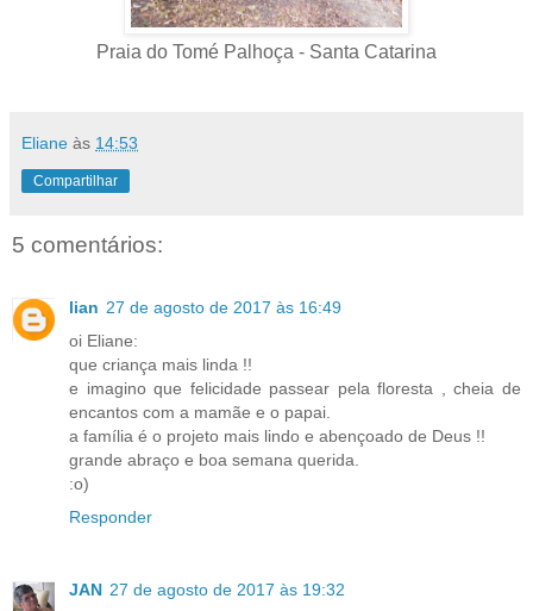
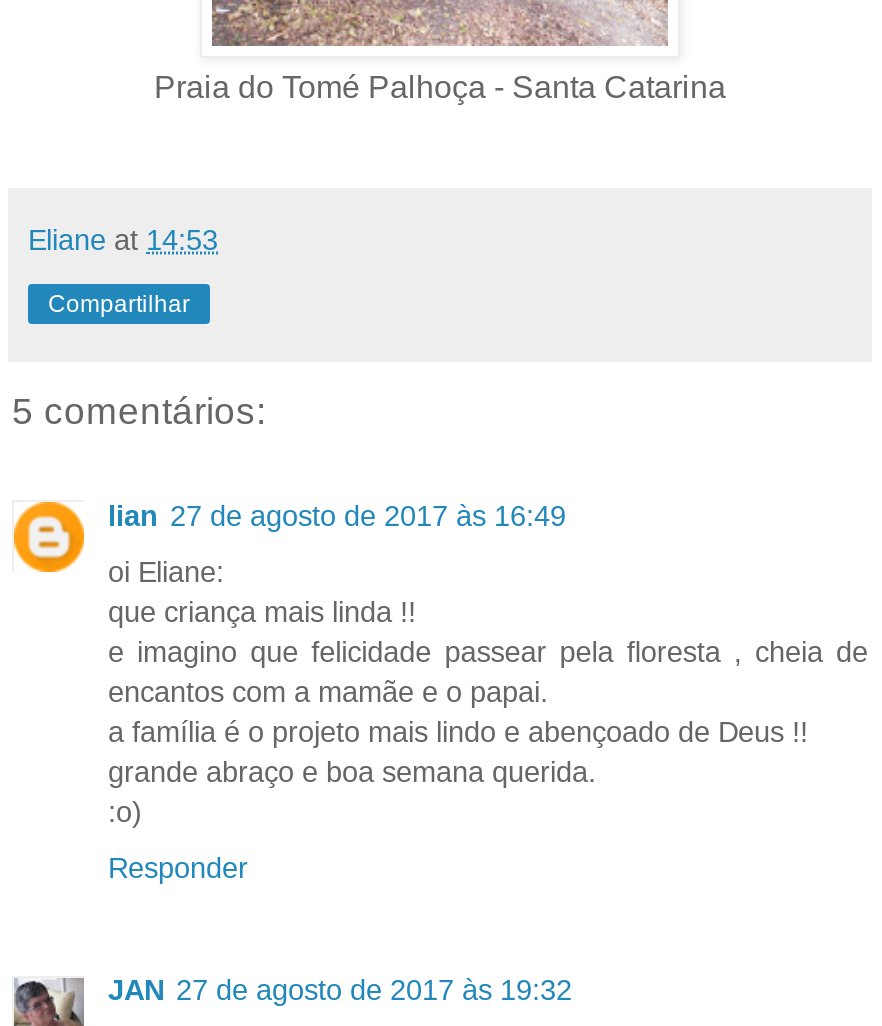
[21,134,138,153] Eliane às 14:53 -> [28,224,218,256] Eliane at 14:53

